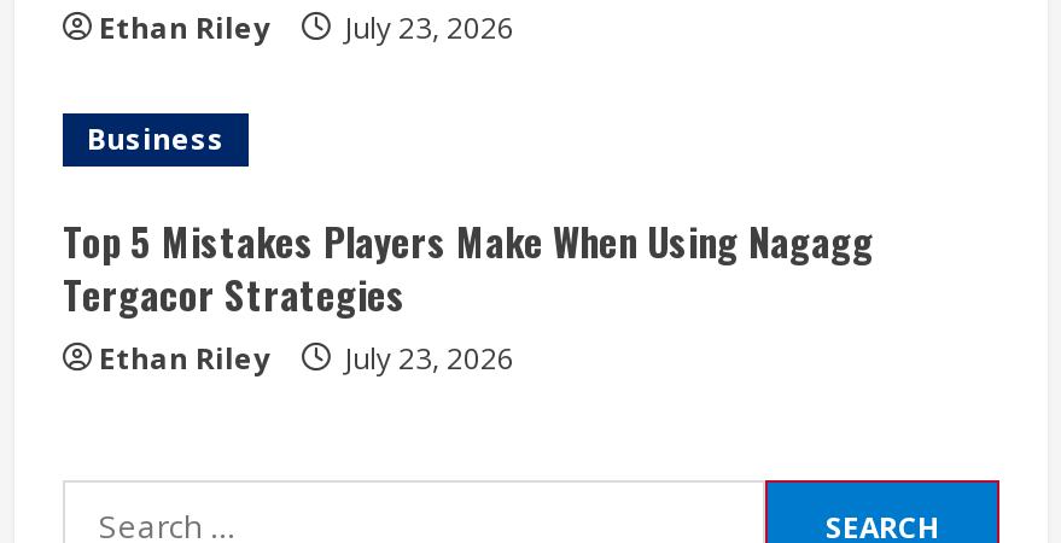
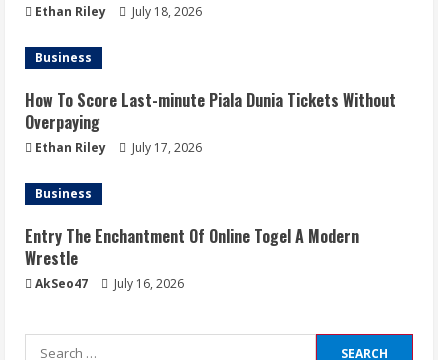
[99,8,514,49] Ethan Riley July 23, 2026 -> [35,3,202,20] Ethan Riley July 18, 2026
[63,213,874,324] Top 5 Mistakes Players Make When Using Nagagg | Tergacor Strategies -> [25,88,396,134] How To Score Last-minute Piala Dunia Tickets Without | Overpaying
[338,338,514,379] July 23, 2026 -> [25,139,359,292] July 17, 2026 | Business | Entry The Enchantment Of Online Togel A Modern | Wrestle | AkSeo47 | July 16, 2026

